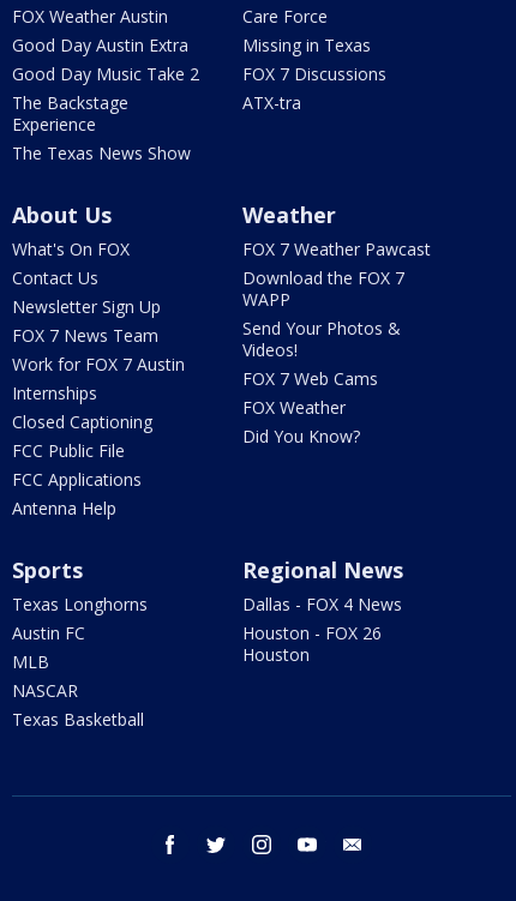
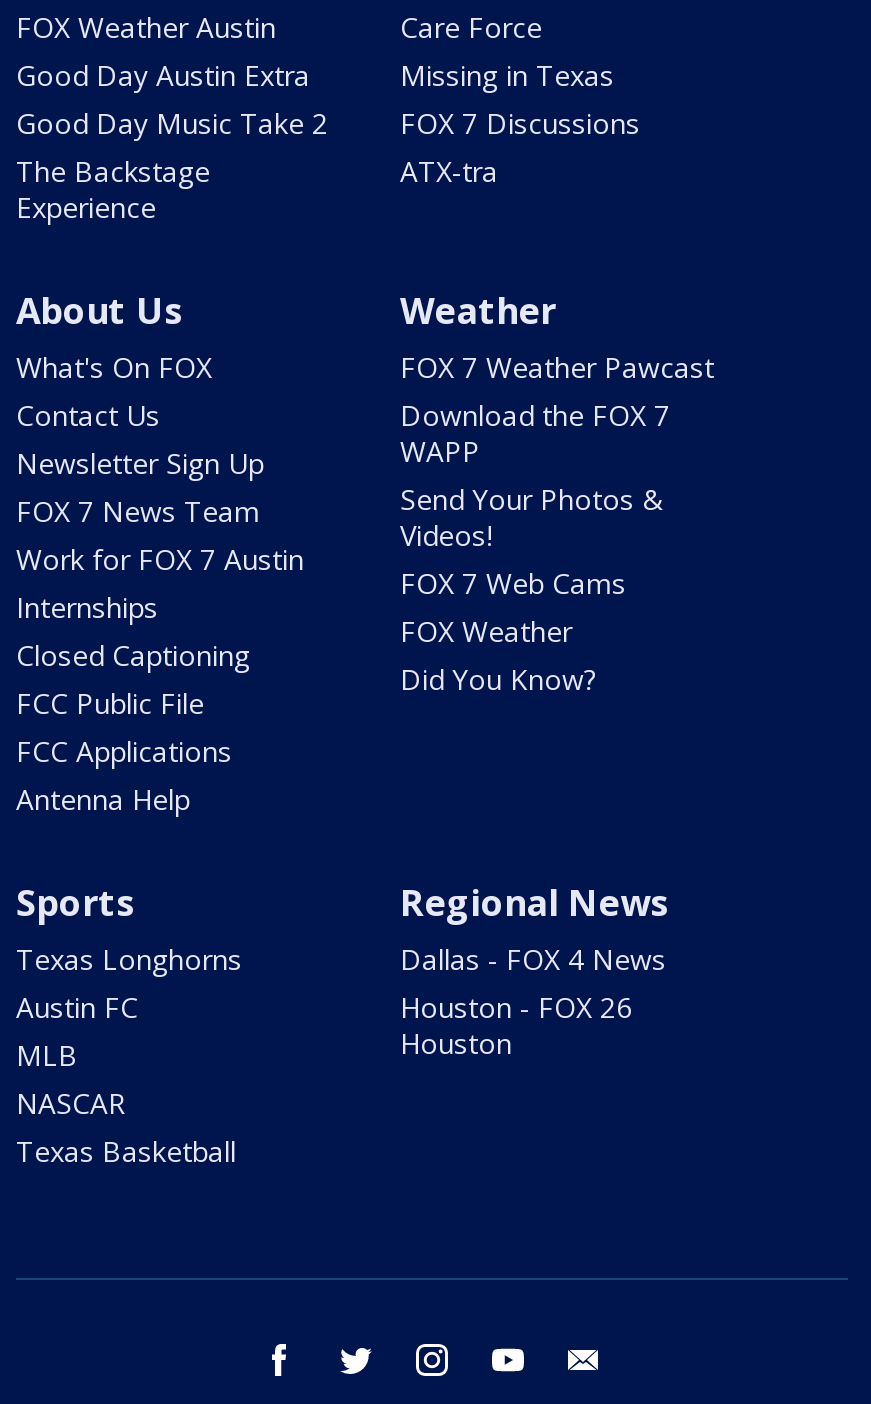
[12,141,191,164] The Texas News Show -> none

